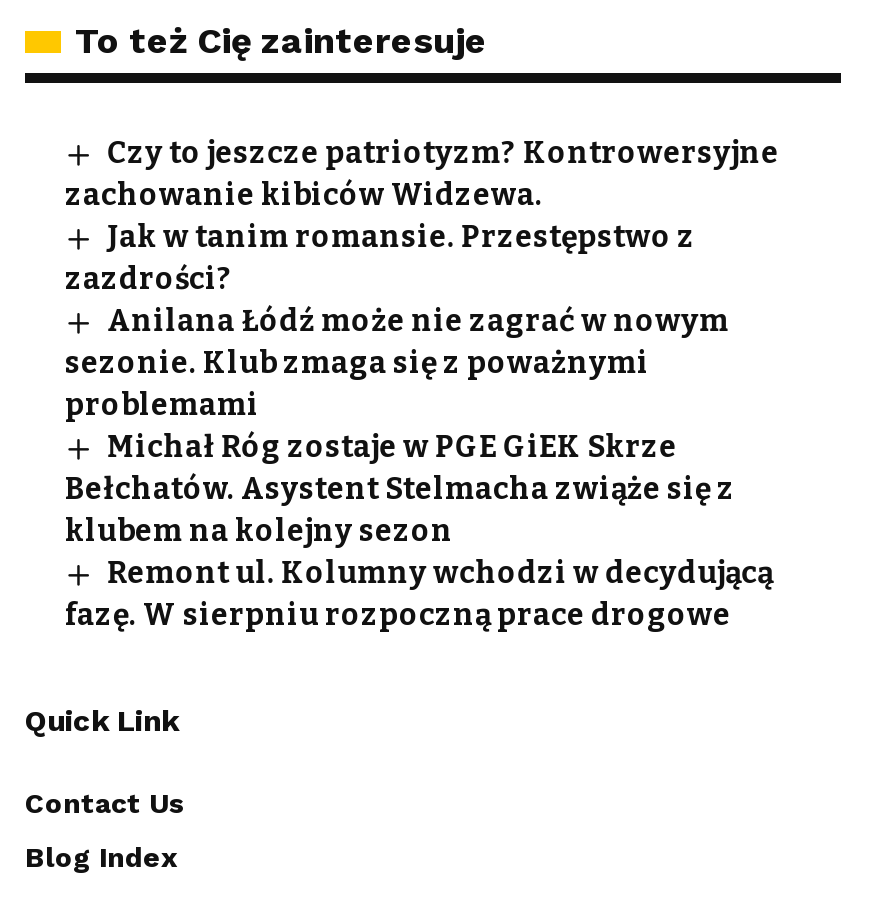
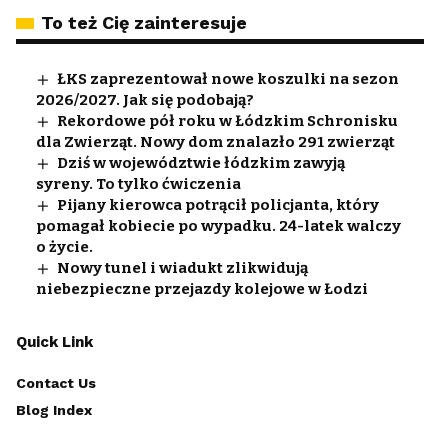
[65,135,779,633] Czy to jeszcze patriotyzm? Kontrowersyjne | zachowanie kibiców Widzewa. | Jak w tanim romansie. Przestępstwo z | zazdrości? | Anilana Łódź może nie zagrać w nowym | sezonie. Klub zmaga się z poważnymi | problemami | Michał Róg zostaje w PGE GiEK Skrze | Bełchatów. Asystent Stelmacha zwiąże się z | klubem na kolejny sezon | Remont ul. Kolumny wchodzi w decydującą | fazę. W sierpniu rozpoczną prace drogowe -> [36,70,401,298] ŁKS zaprezentował nowe koszulki na sezon | 2026/2027. Jak się podobają? | Rekordowe pół roku w Łódzkim Schronisku | dla Zwierząt. Nowy dom znalazło 291 zwierząt | Dziś w województwie łódzkim zawyją | syreny. To tylko ćwiczenia | Pijany kierowca potrącił policjanta, który | pomagał kobiecie po wypadku. 24-latek walczy | o życie. | Nowy tunel i wiadukt zlikwidują | niebezpieczne przejazdy kolejowe w Łodzi

